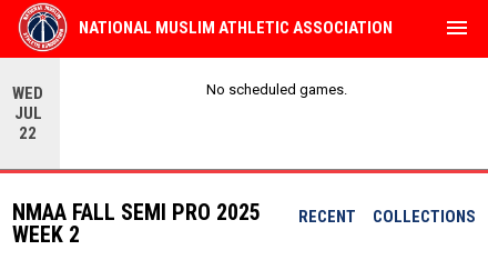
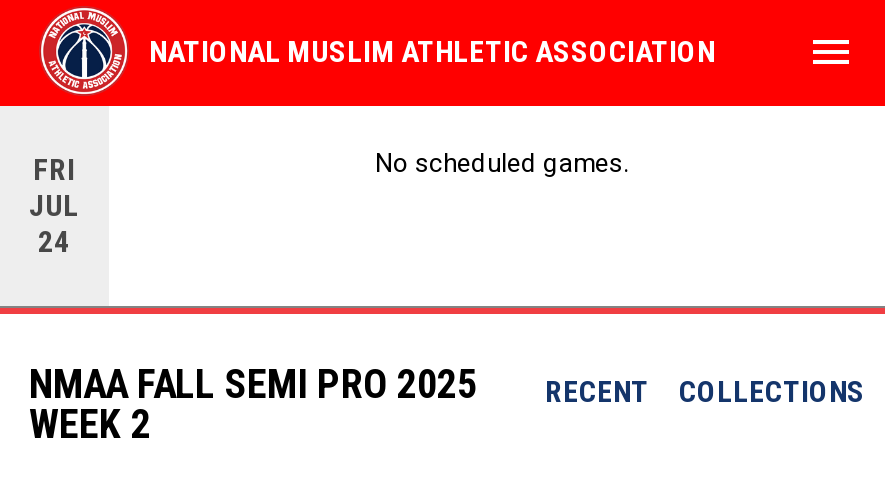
[12,83,43,103] WED -> [33,152,75,188] FRI
[19,123,37,143] 22 -> [38,224,70,260] 24

